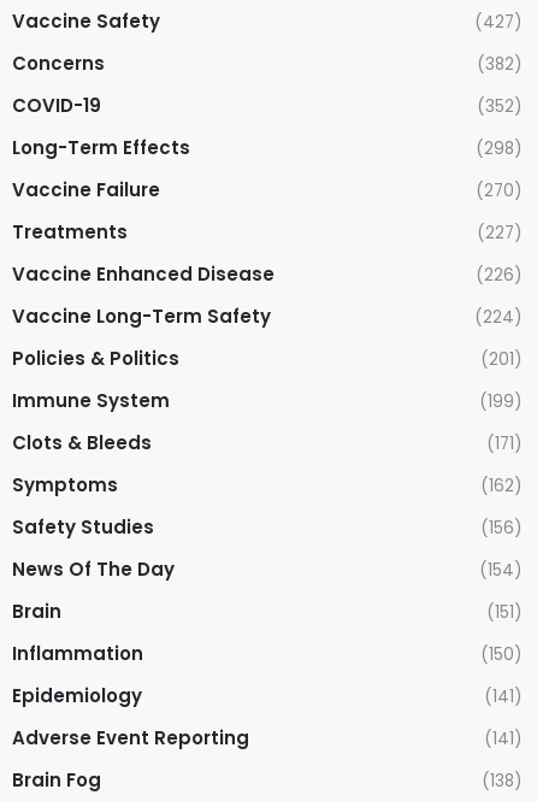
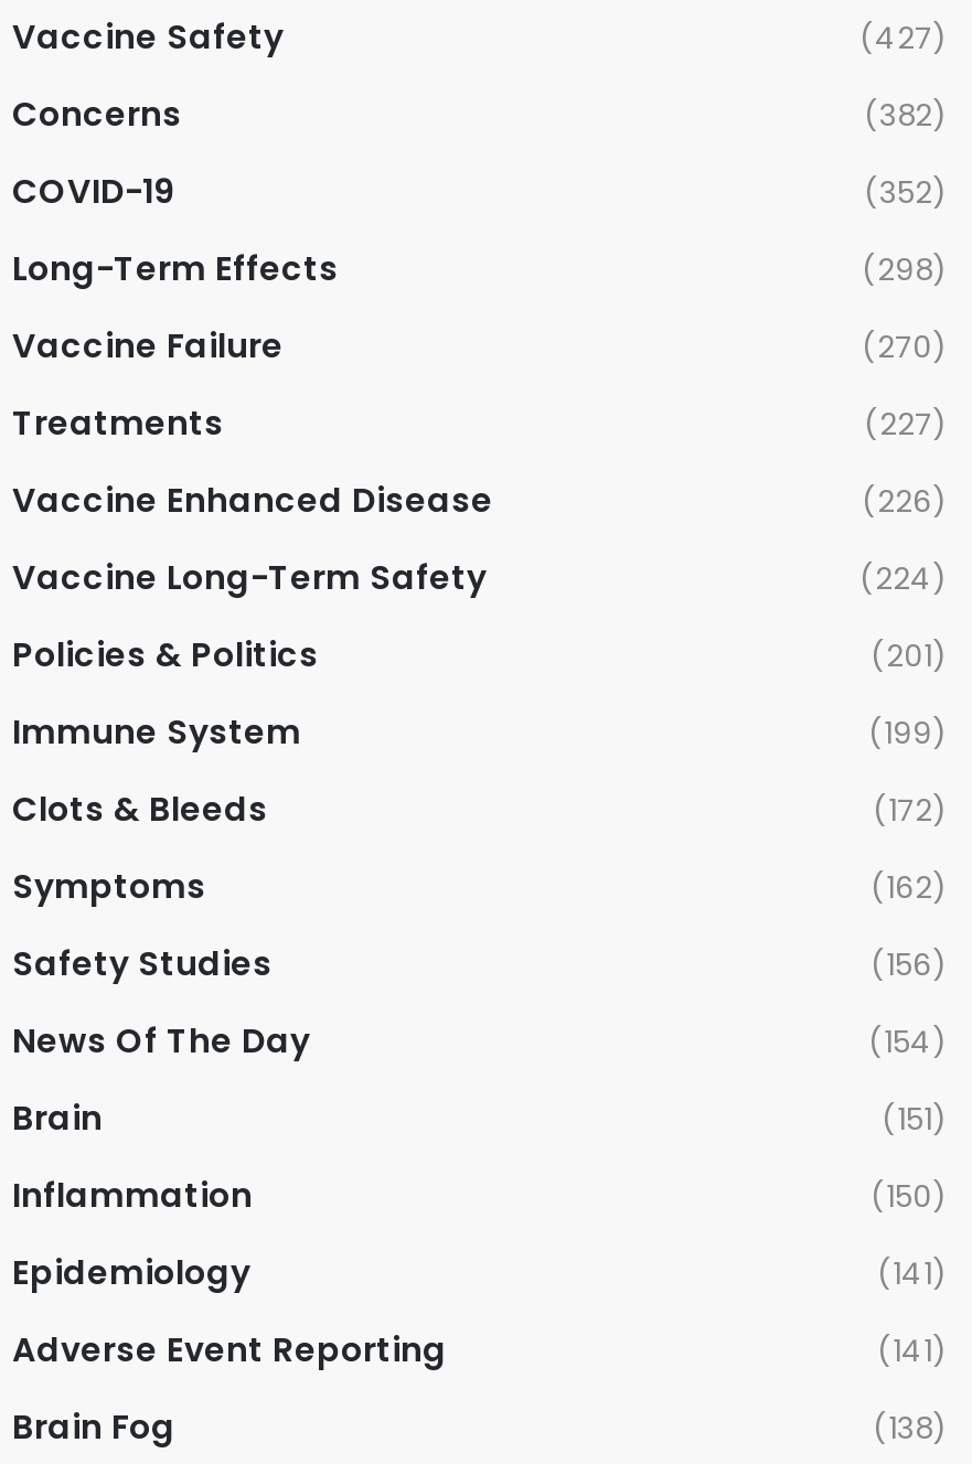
[486,432,523,455] (171) -> [873,789,948,831] (172)

